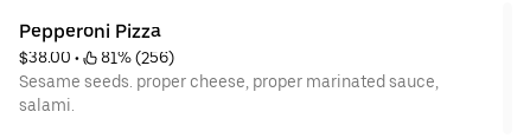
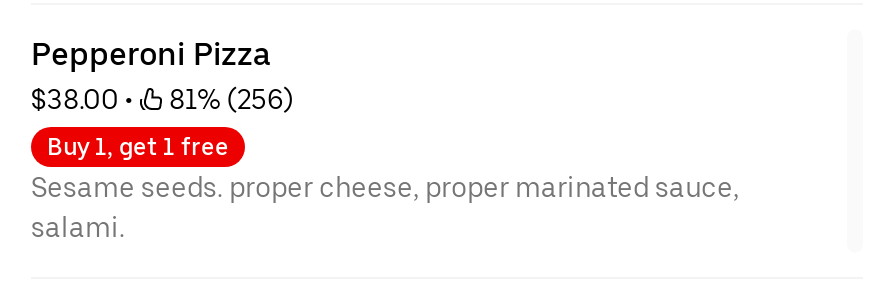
none -> [47,133,229,161] Buy 1, get 1 free

